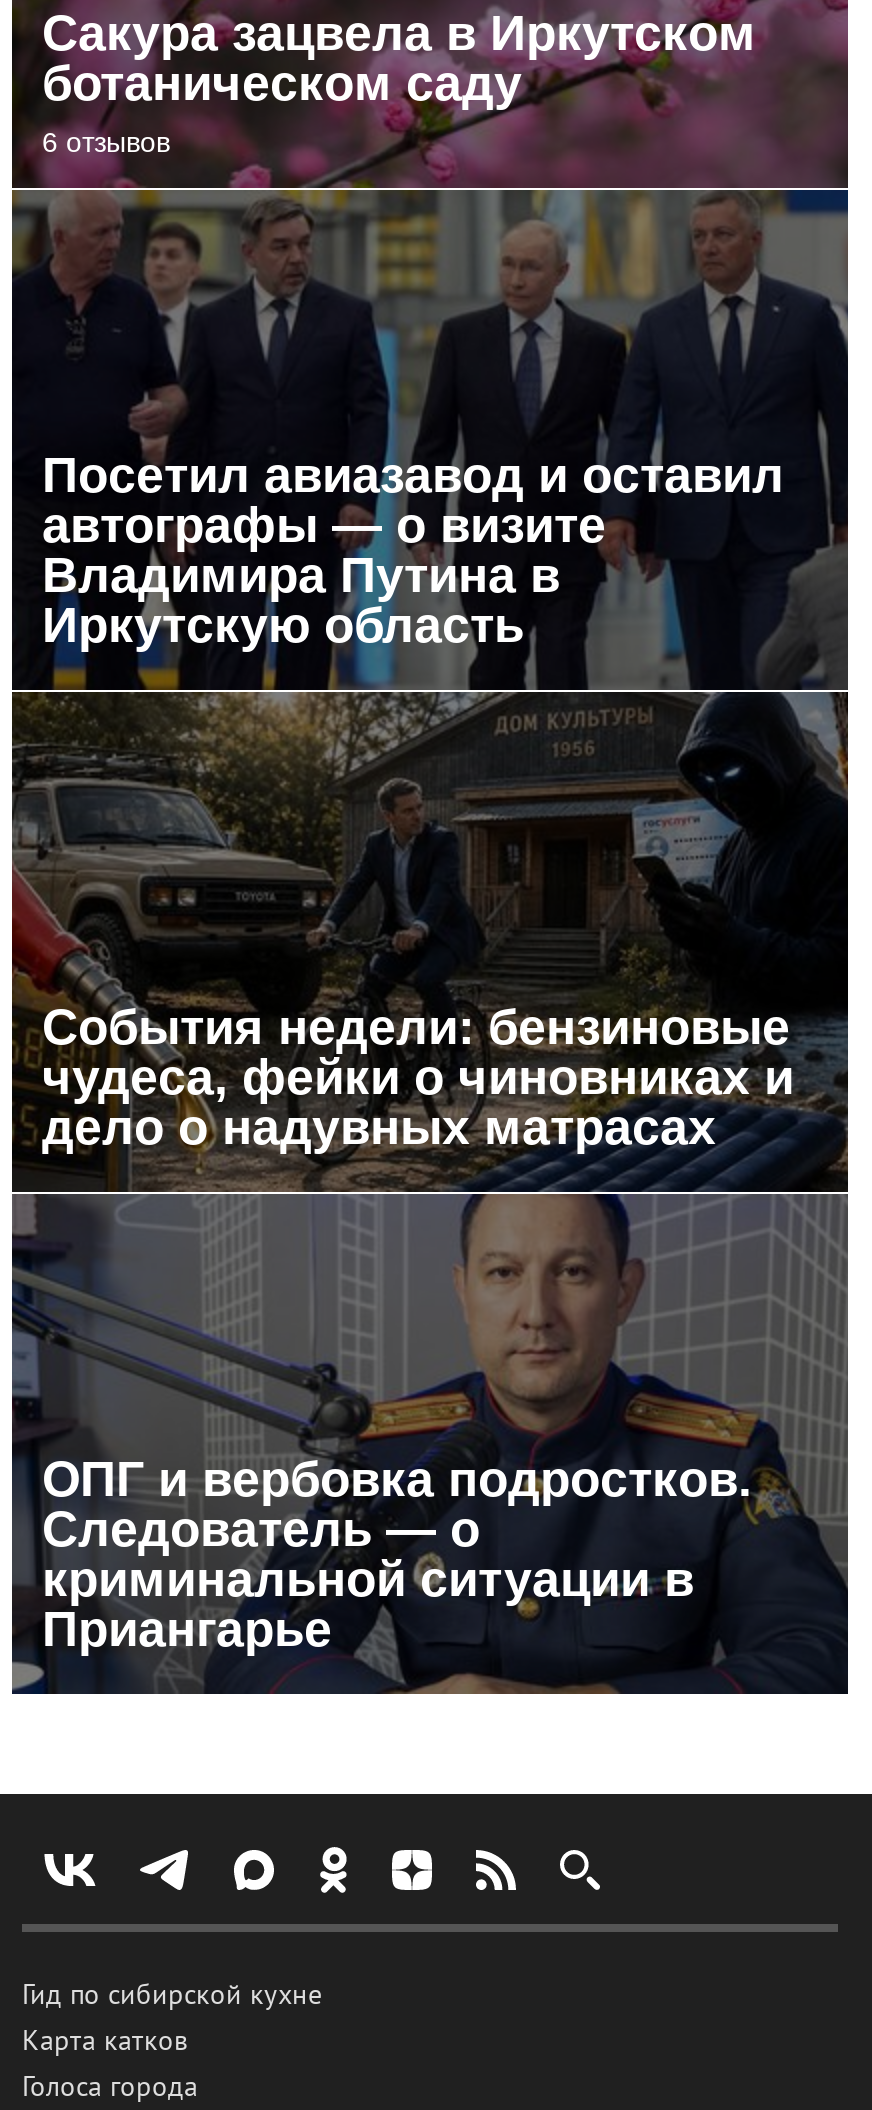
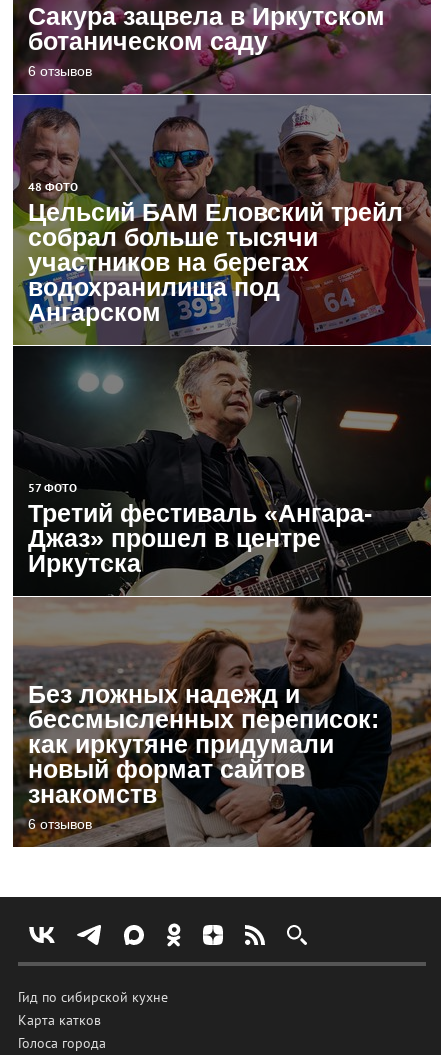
[10,190,850,1694] [image] | Посетил авиазавод и оставил | автографы — о визите | Владимира Путина в | Иркутскую область -> [12,95,432,847] [image] | 48 ФОТО | Цельсий БАМ Еловский трейл | собрал больше тысячи | участников на берегах | водохранилища под | Ангарском
[42,998,794,1154] События недели: бензиновые | чудеса, фейки о чиновниках и | дело о надувных матрасах -> [28,480,372,577] 57 ФОТО | Третий фестиваль «Ангара- | Джаз» прошел в центре | Иркутска
[42,1450,752,1656] ОПГ и вербовка подростков. | Следователь — о | криминальной ситуации в | Приангарье -> [28,680,379,832] Без ложных надежд и | бессмысленных переписок: | как иркутяне придумали | новый формат сайтов | знакомств | 6 отзывов

